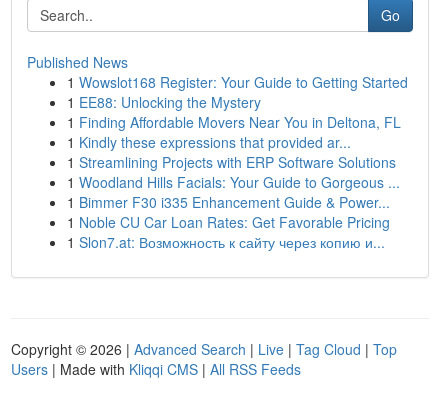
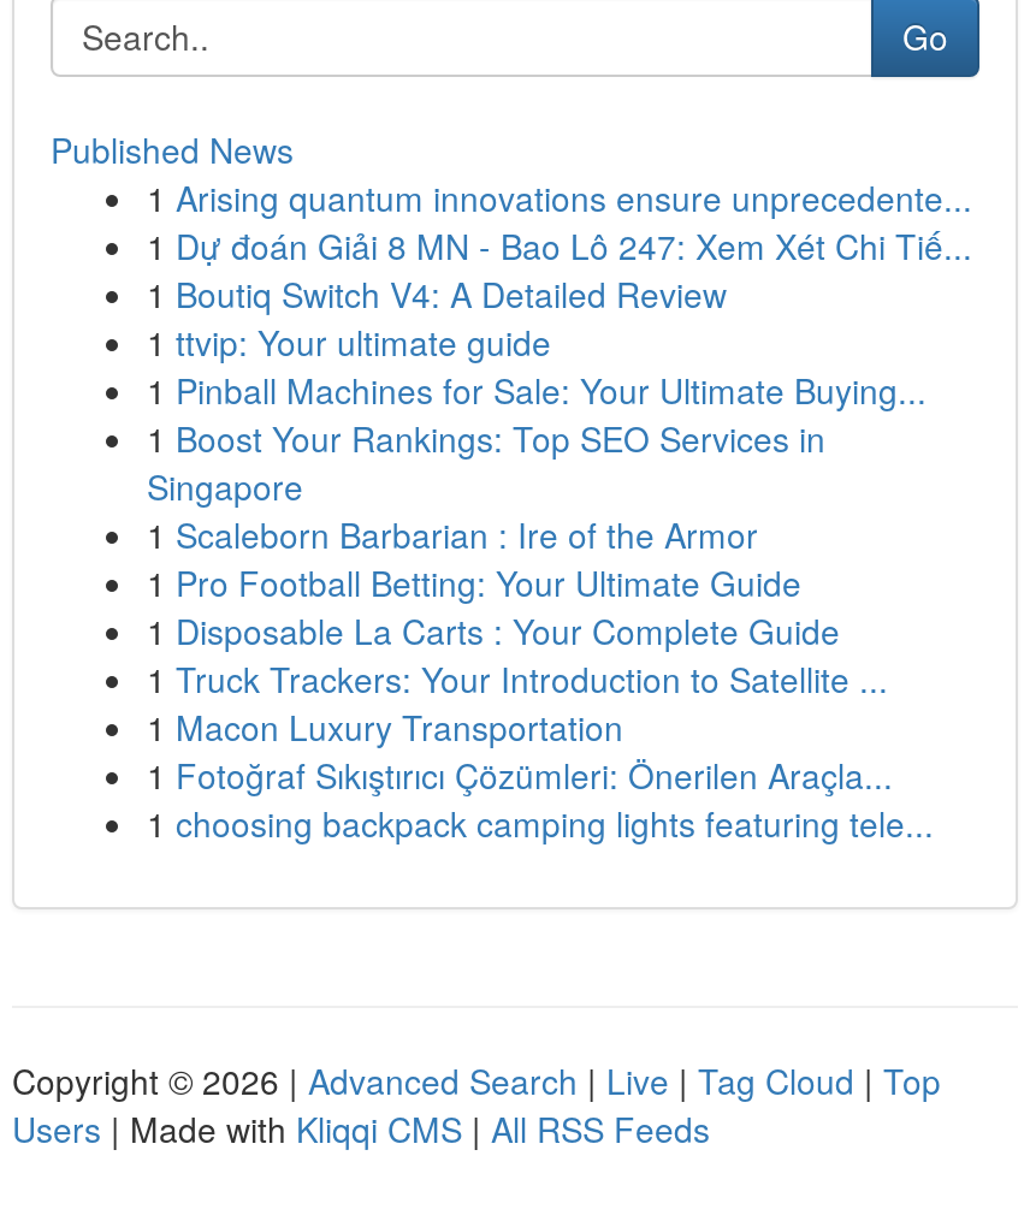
[67,72,408,252] 1 Wowslot168 Register: Your Guide to Getting Started | 1 EE88: Unlocking the Mystery | 1 Finding Affordable Movers Near You in Deltona, FL | 1 Kindly these expressions that provided ar... | 1 Streamlining Projects with ERP Software Solutions | 1 Woodland Hills Facials: Your Guide to Gorgeous ... | 1 Bimmer F30 i335 Enhancement Guide & Power... | 1 Noble CU Car Loan Rates: Get Favorable Pricing | 1 Slon7.at: Возможность к сайту через копию и... -> [147,173,972,847] 1 Arising quantum innovations ensure unprecedente... | 1 Dự đoán Giải 8 MN - Bao Lô 247: Xem Xét Chi Tiế... | 1 Boutiq Switch V4: A Detailed Review | 1 ttvip: Your ultimate guide | 1 Pinball Machines for Sale: Your Ultimate Buying... | 1 Boost Your Rankings: Top SEO Services in | Singapore | 1 Scaleborn Barbarian : Ire of the Armor | 1 Pro Football Betting: Your Ultimate Guide | 1 Disposable La Carts : Your Complete Guide | 1 Truck Trackers: Your Introduction to Satellite ... | 1 Macon Luxury Transportation | 1 Fotoğraf Sıkıştırıcı Çözümleri: Önerilen Araçla... | 1 choosing backpack camping lights featuring tele...

